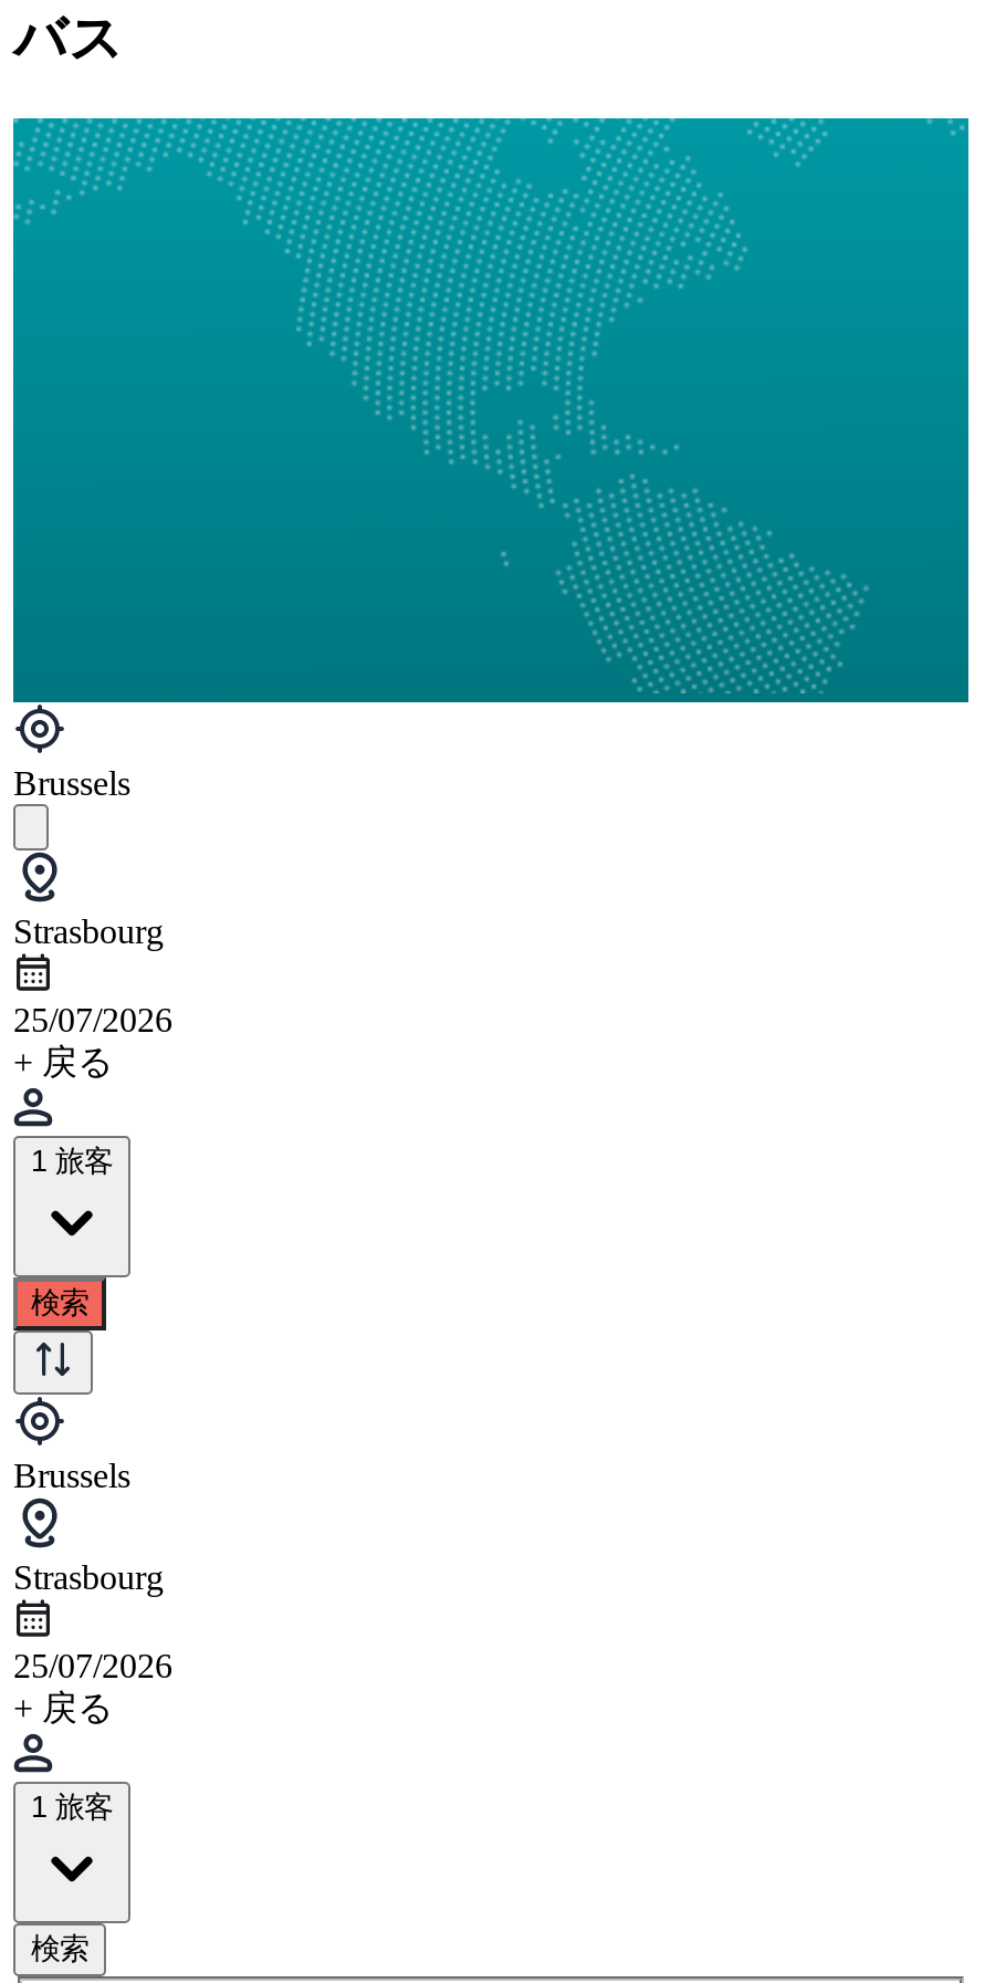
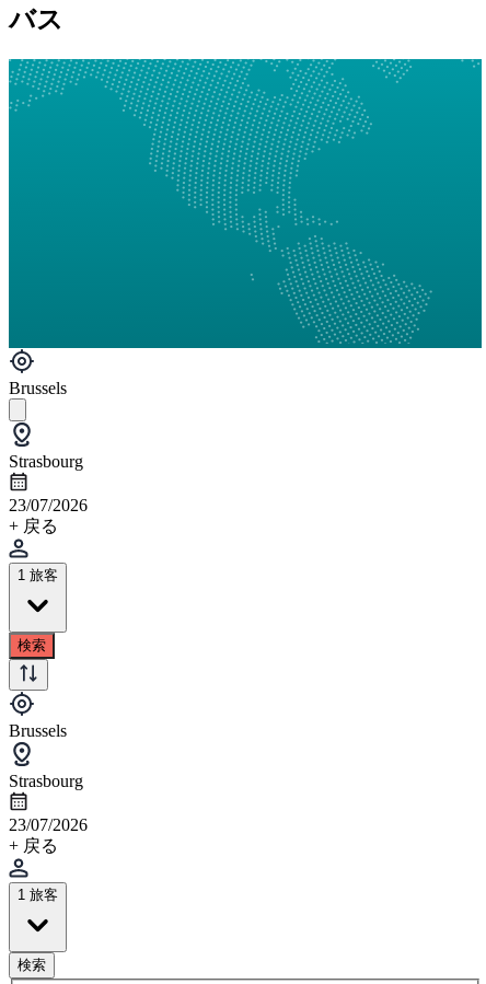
[13,1000,172,1038] 25/07/2026 -> [9,496,88,514] 23/07/2026
[13,1646,172,1684] 25/07/2026 -> [9,815,88,834] 23/07/2026

